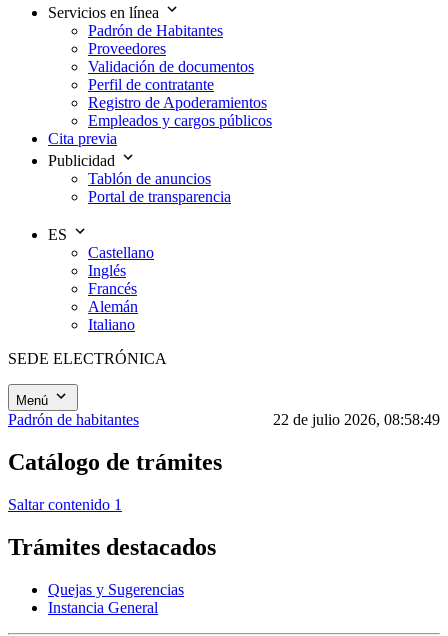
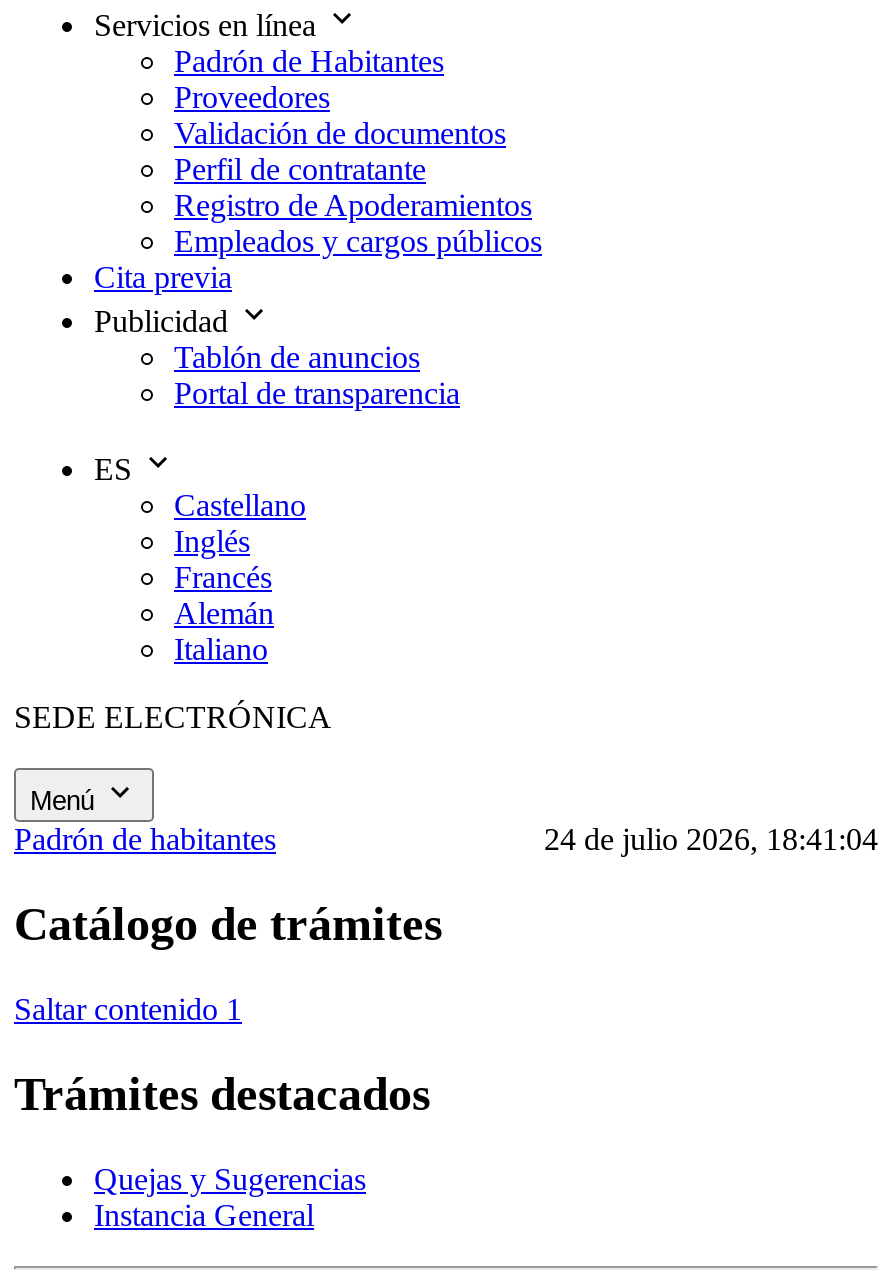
[273,411,440,428] 22 de julio 2026, 08:58:49 -> [544,822,878,856] 24 de julio 2026, 18:41:04

